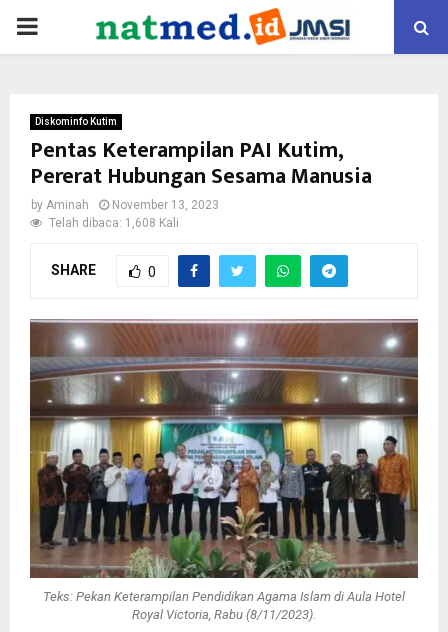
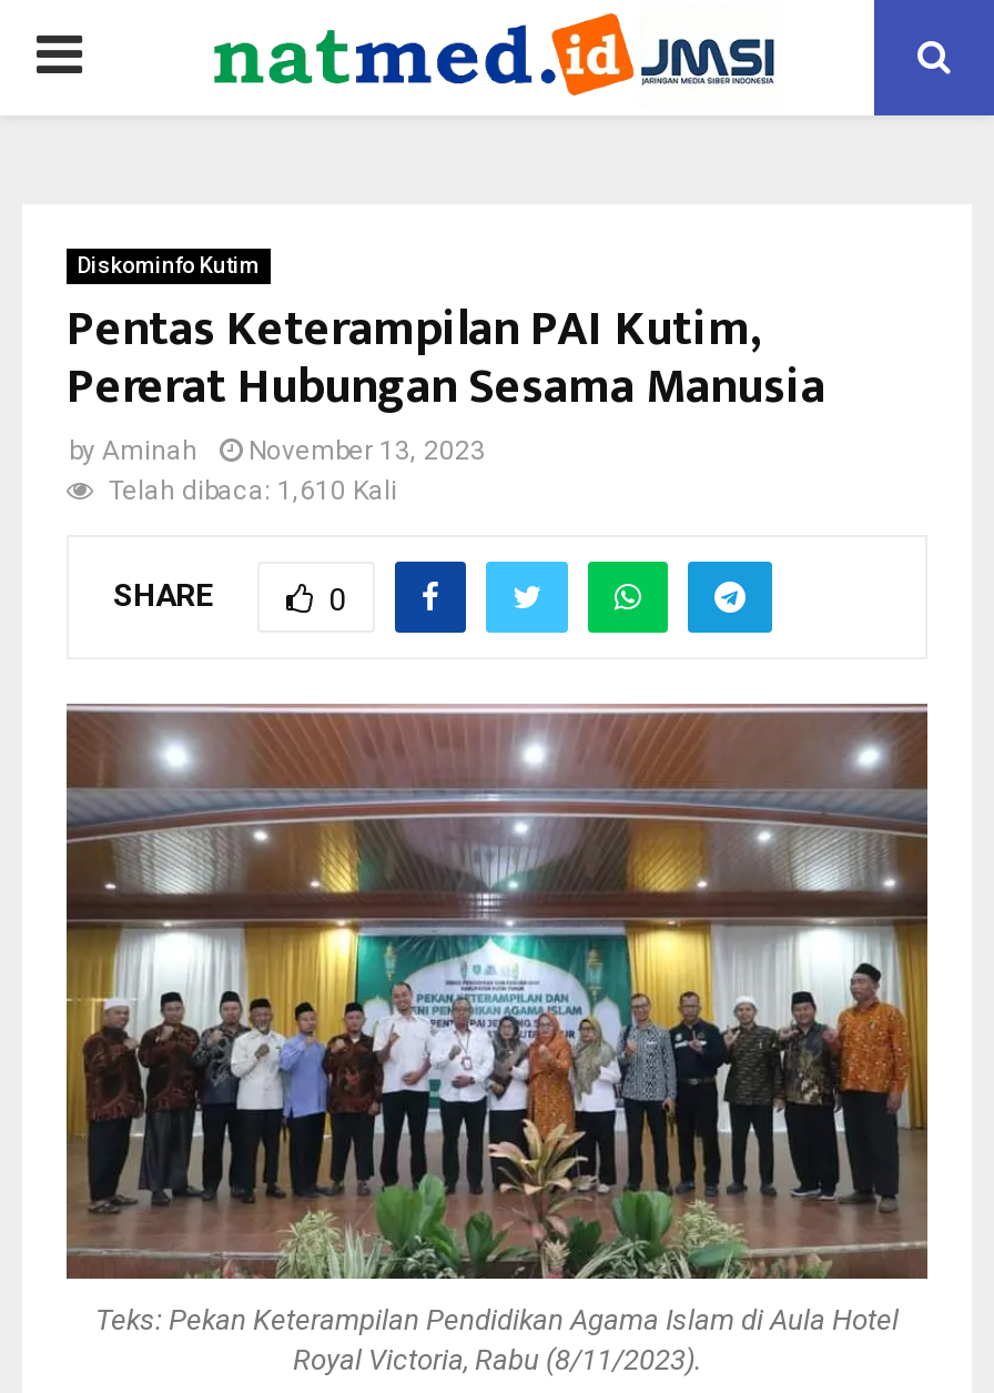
[46,216,179,230] Telah dibaca: 1,608 Kali -> [102,475,397,506] Telah dibaca: 1,610 Kali

